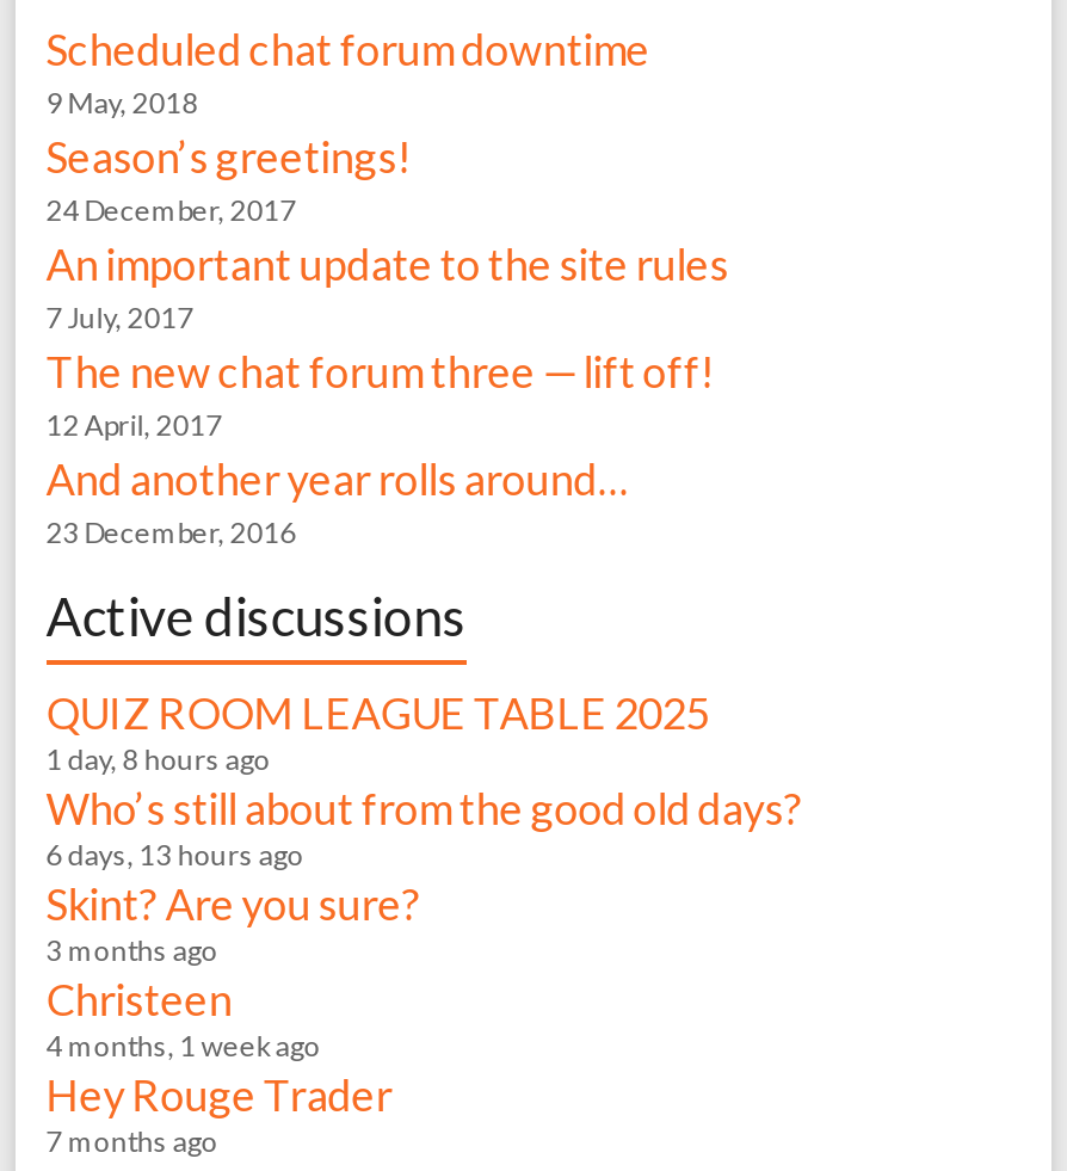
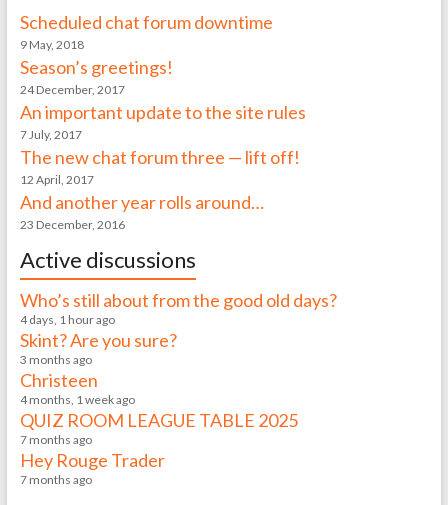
moved [46,686,710,739] -> [20,409,298,431]: QUIZ ROOM LEAGUE TABLE 2025
[46,741,270,777] 1 day, 8 hours ago -> none
moved [46,782,803,834] -> [20,289,337,311]: Who’s still about from the good old days?
[46,837,304,873] 6 days, 13 hours ago -> [20,312,115,327] 4 days, 1 hour ago
moved [46,877,421,1064] -> [20,329,177,407]: Skint? Are you sure? | 3 months ago | Christeen | 4 months, 1 week ago
none -> [20,432,92,447] 7 months ago

